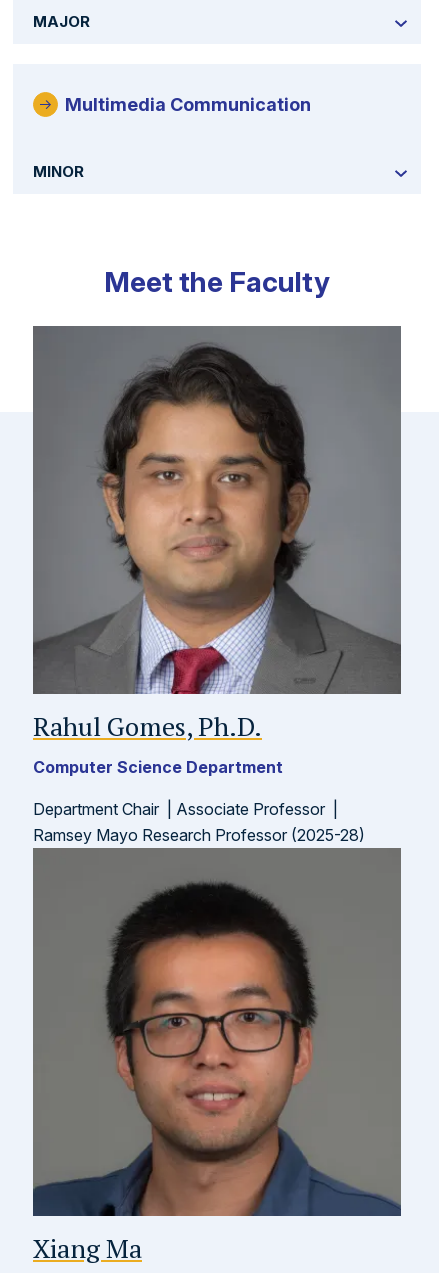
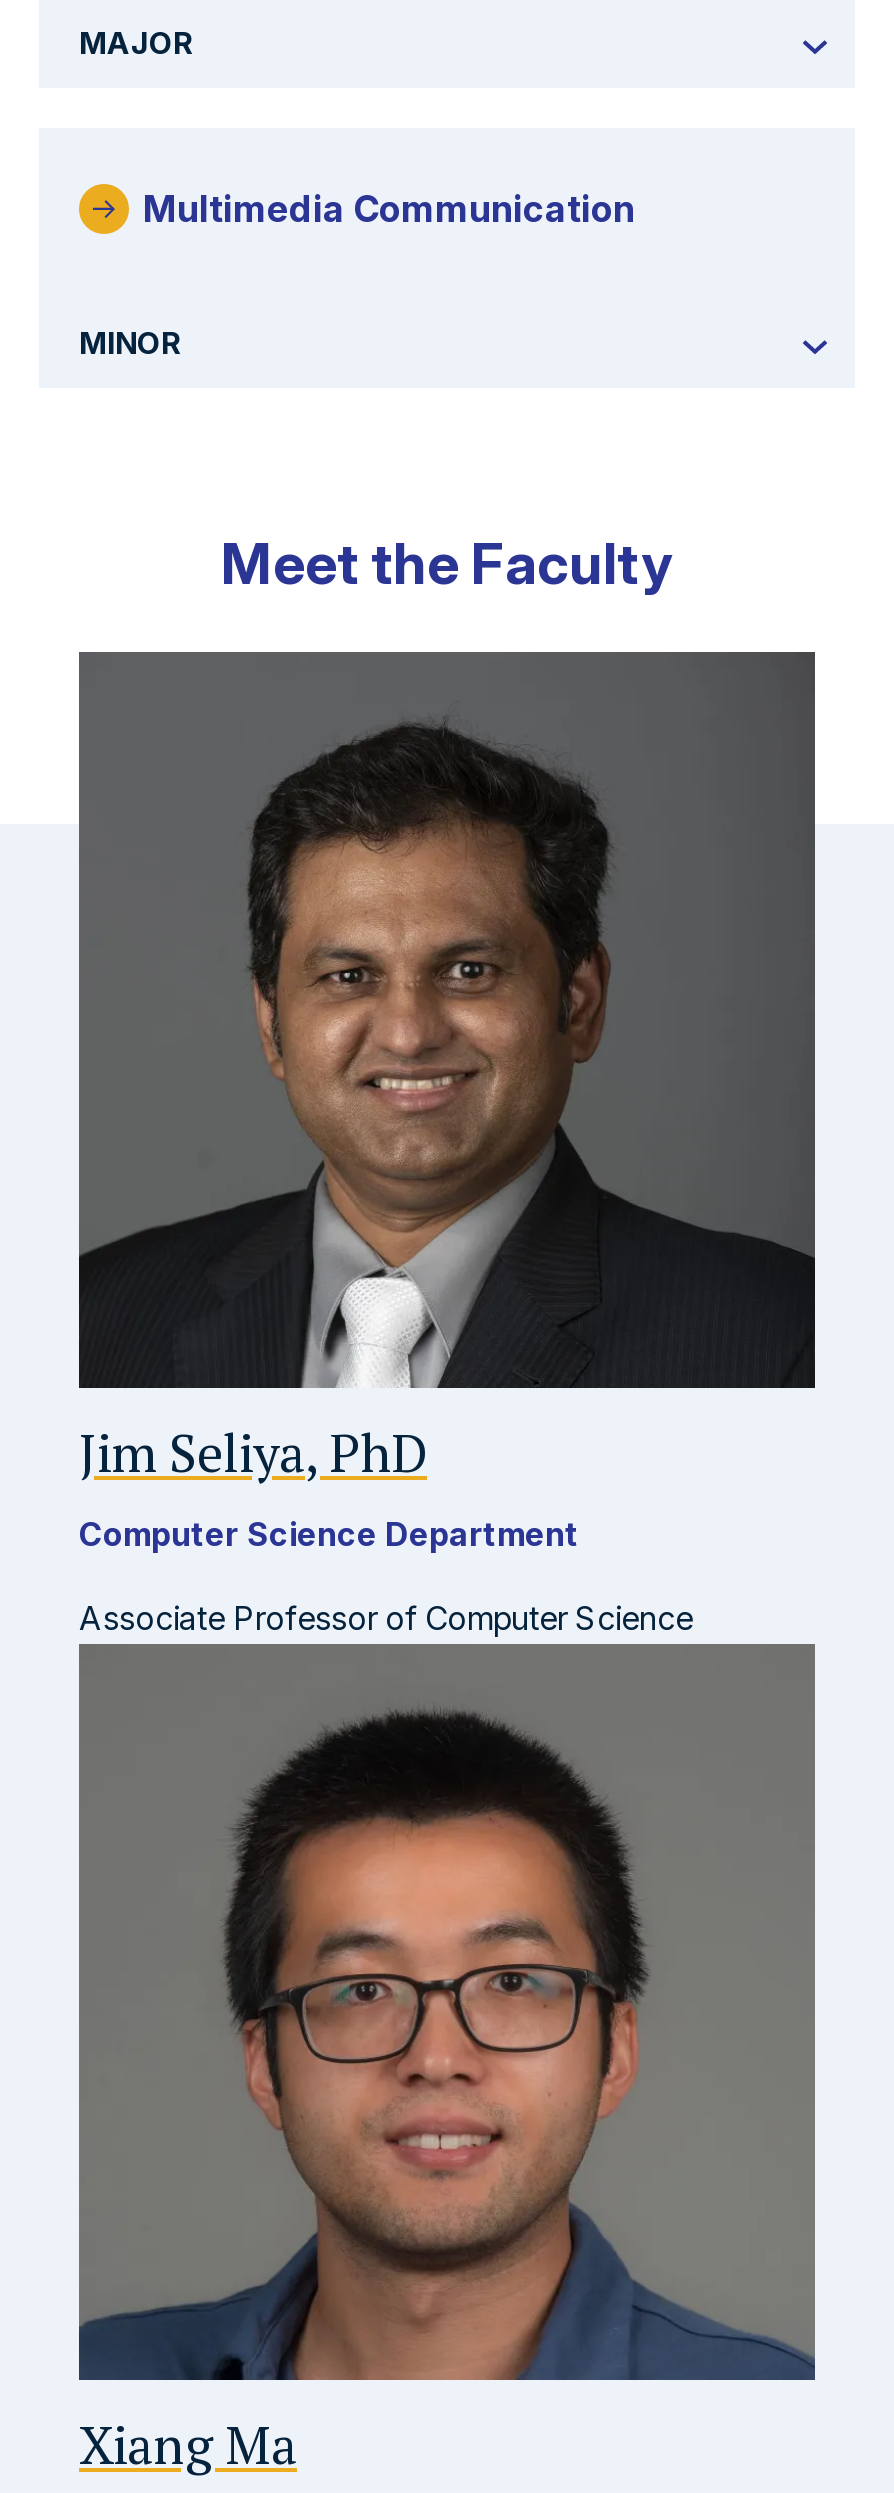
[33,326,401,743] [image] | Rahul Gomes, Ph.D. -> [79,654,815,1486] [image] | Jim Seliya, PhD
[33,799,365,845] Department Chair | Associate Professor | Ramsey Mayo Research Professor (2025-28) -> [79,1598,693,1638] Associate Professor of Computer Science

